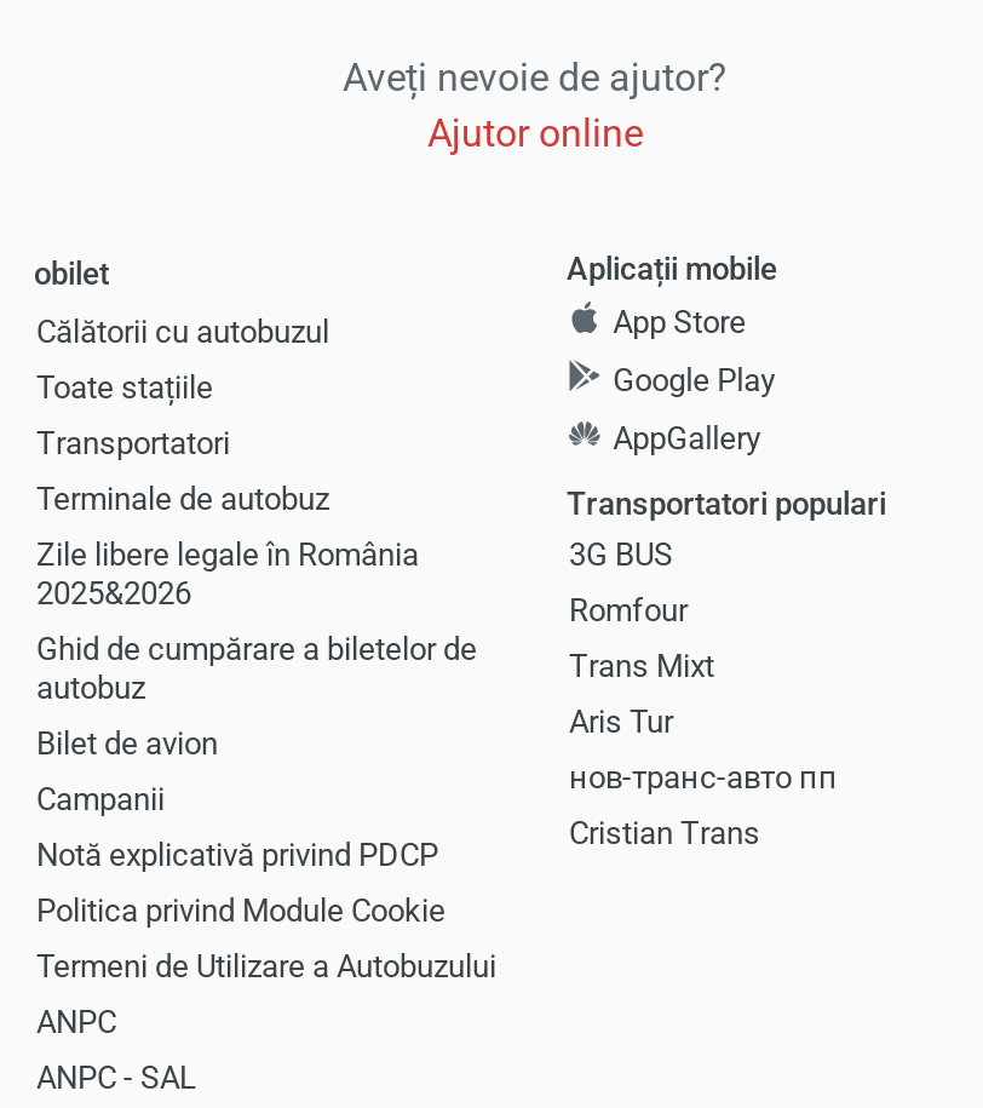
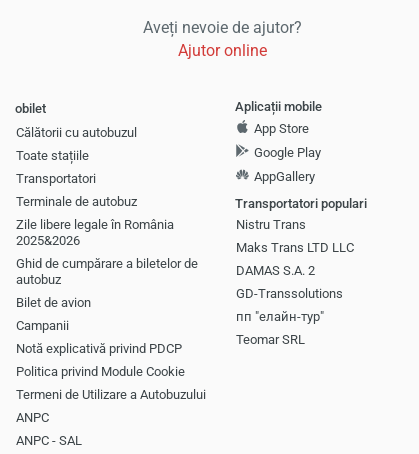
[569,538,673,574] 3G BUS -> [236,217,306,232] Nistru Trans
[569,593,688,630] Romfour -> [236,240,354,255] Maks Trans LTD LLC
[569,649,714,685] Trans Mixt -> [236,263,315,278] DAMAS S.A. 2
[569,705,673,741] Aris Tur -> [236,286,343,301] GD-Transsolutions
[569,760,838,797] нов-транс-авто пп -> [236,309,324,324] пп "елайн-тур"
[569,816,760,852] Cristian Trans -> [236,332,305,347] Teomar SRL

